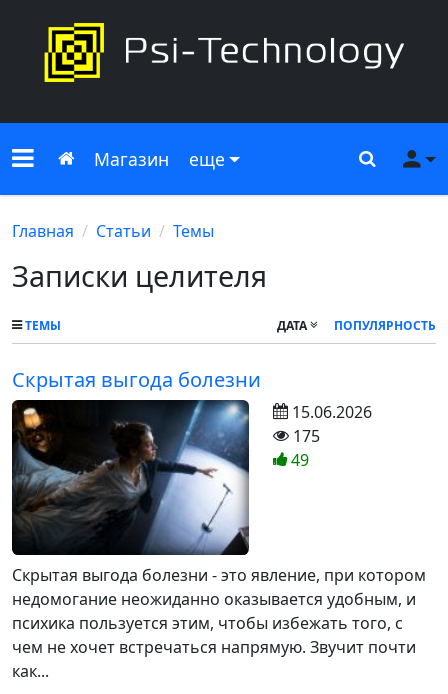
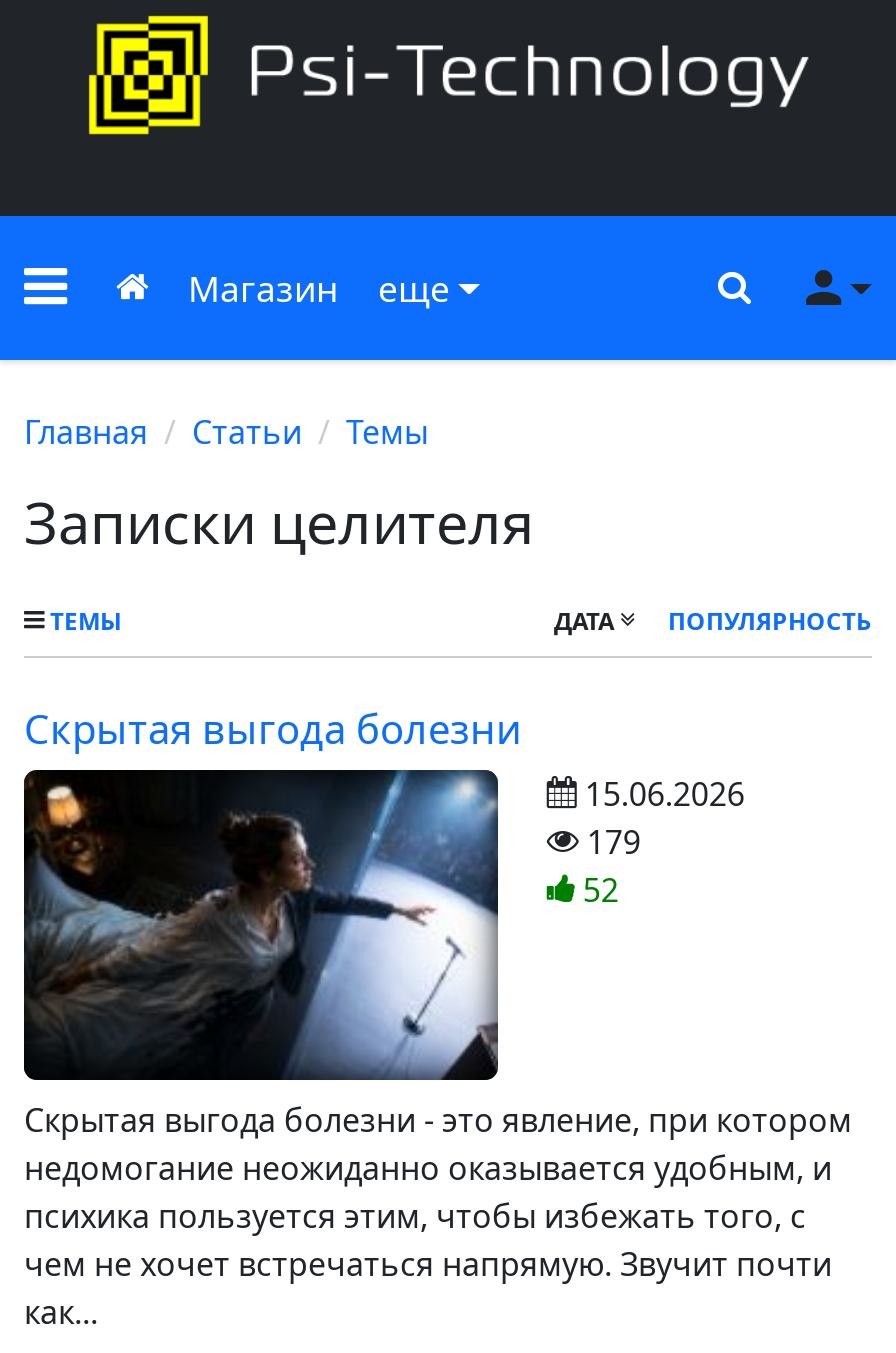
[289,425,320,447] 175 -> [579,821,641,865] 179
[287,449,309,471] 49 -> [575,869,619,913] 52

